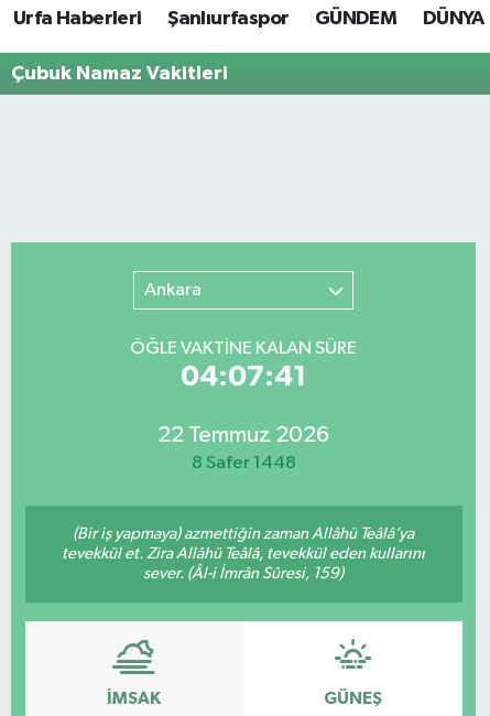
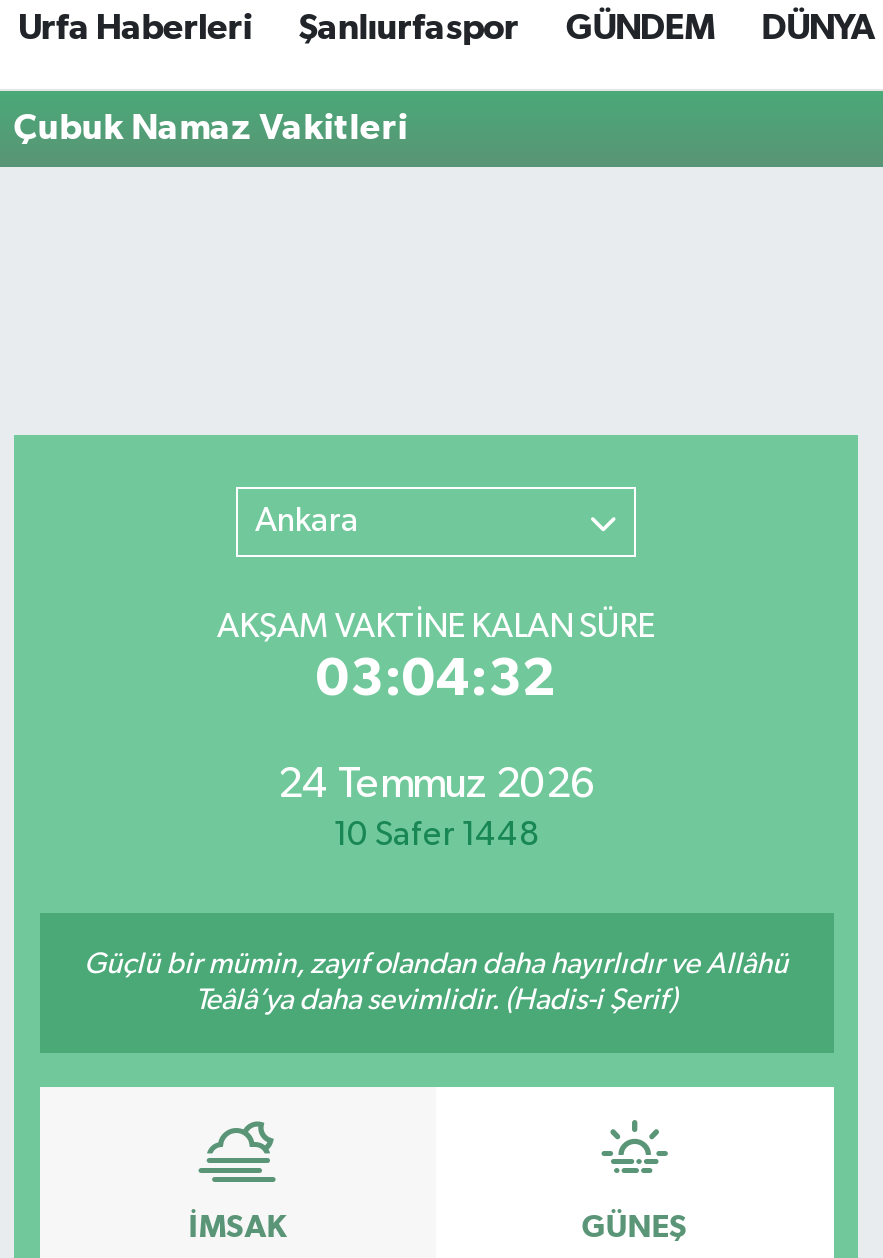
[130,339,357,391] ÖĞLE VAKTİNE KALAN SÜRE | 04:07:41 -> [217,611,655,705] AKŞAM VAKTİNE KALAN SÜRE | 03:04:32
[157,424,329,473] 22 Temmuz 2026 | 8 Safer 1448 -> [278,764,594,854] 24 Temmuz 2026 | 10 Safer 1448
[62,525,425,582] (Bir iş yapmaya) azmettiğin zaman Allâhü Teâlâ’ya | tevekkül et. Zira Allâhü Teâlâ, tevekkül eden kullarını | sever. (Âl-i İmrân Sûresi, 159) -> [84,949,788,1015] Güçlü bir mümin, zayıf olandan daha hayırlıdır ve Allâhü | Teâlâ’ya daha sevimlidir. (Hadis-i Şerif)

